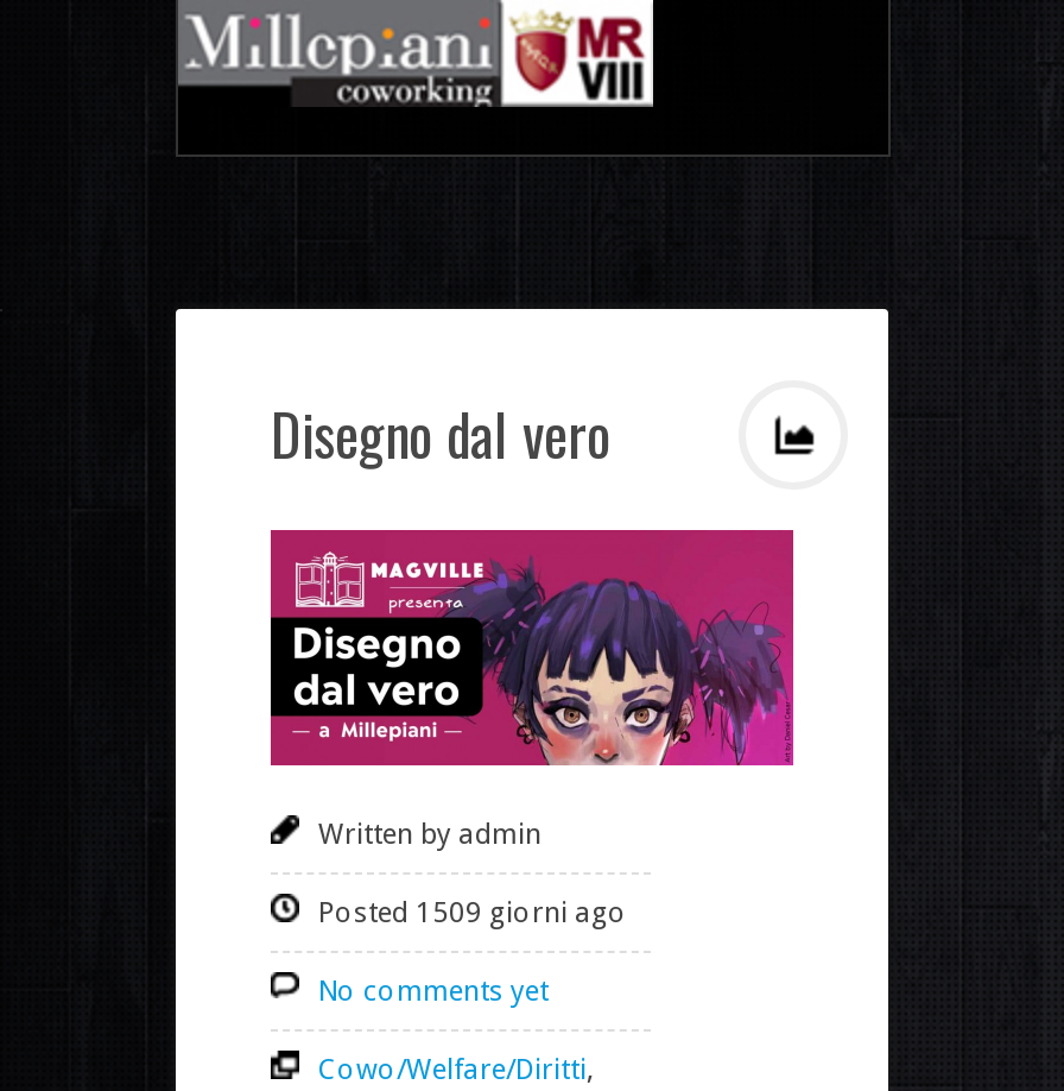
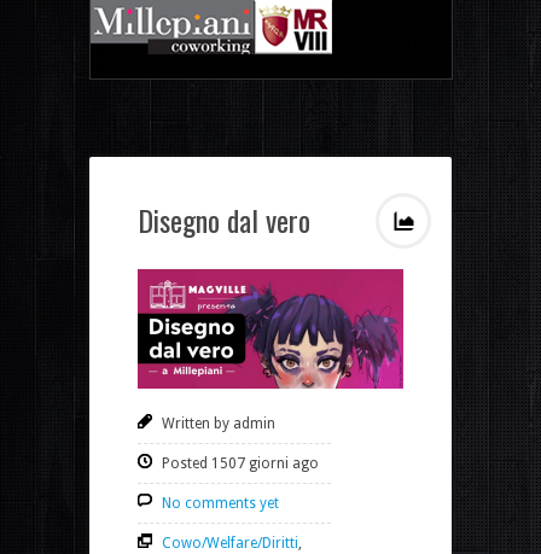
[318,896,627,929] Posted 1509 giorni ago -> [162,455,319,472] Posted 1507 giorni ago

